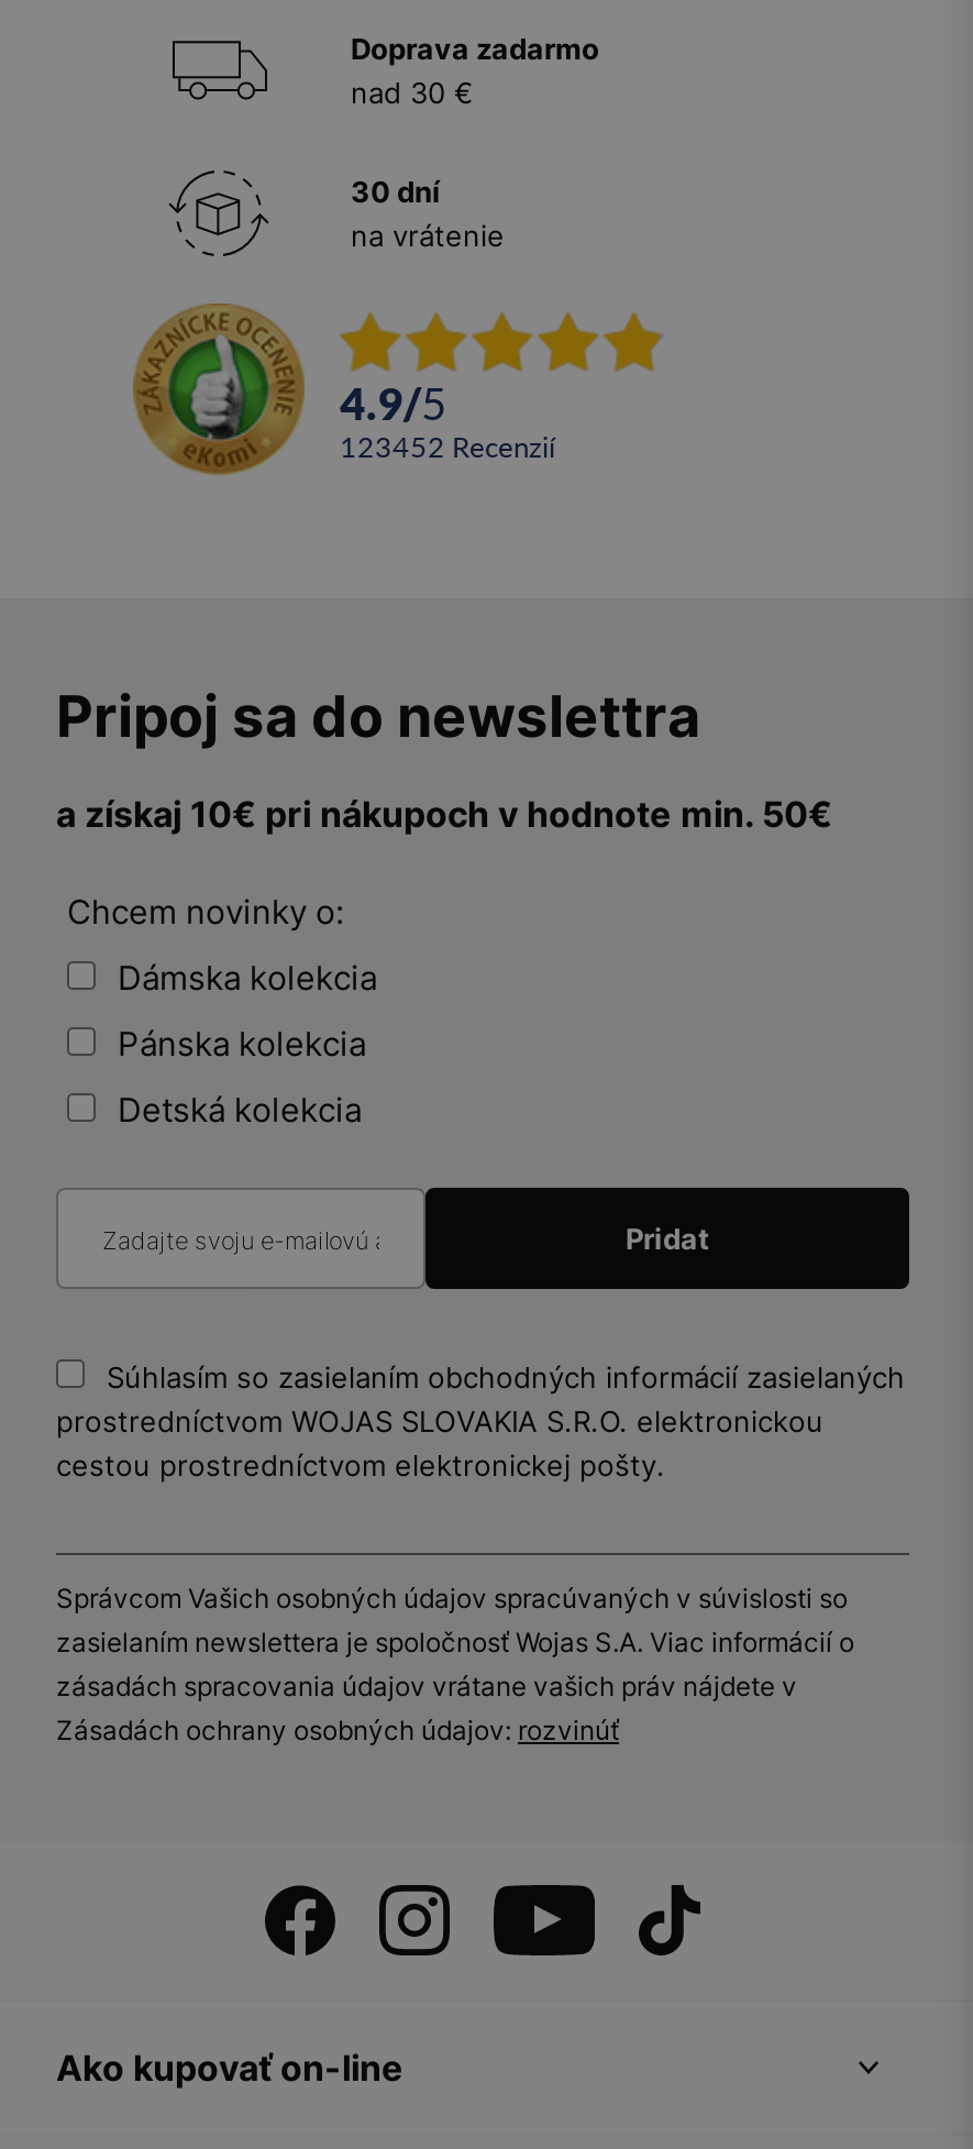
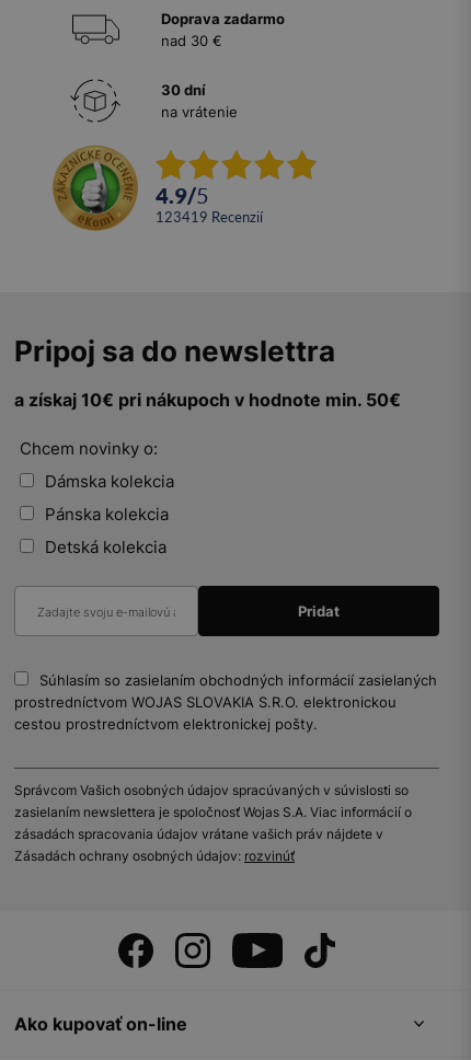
[340,430,555,465] 123452 recenzií -> [156,209,263,226] 123419 recenzií

